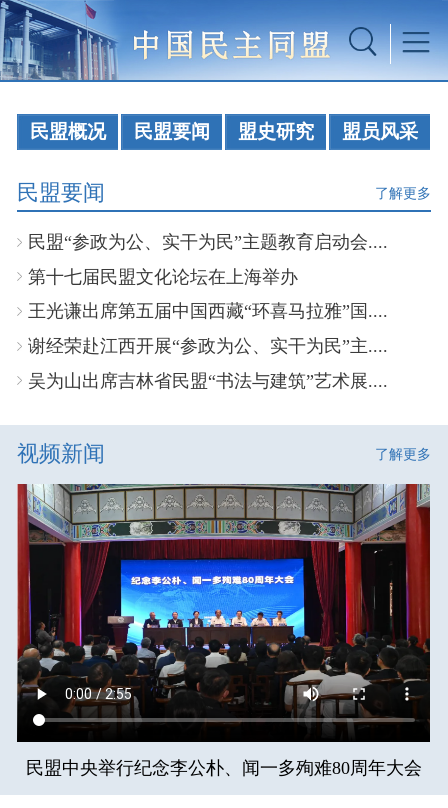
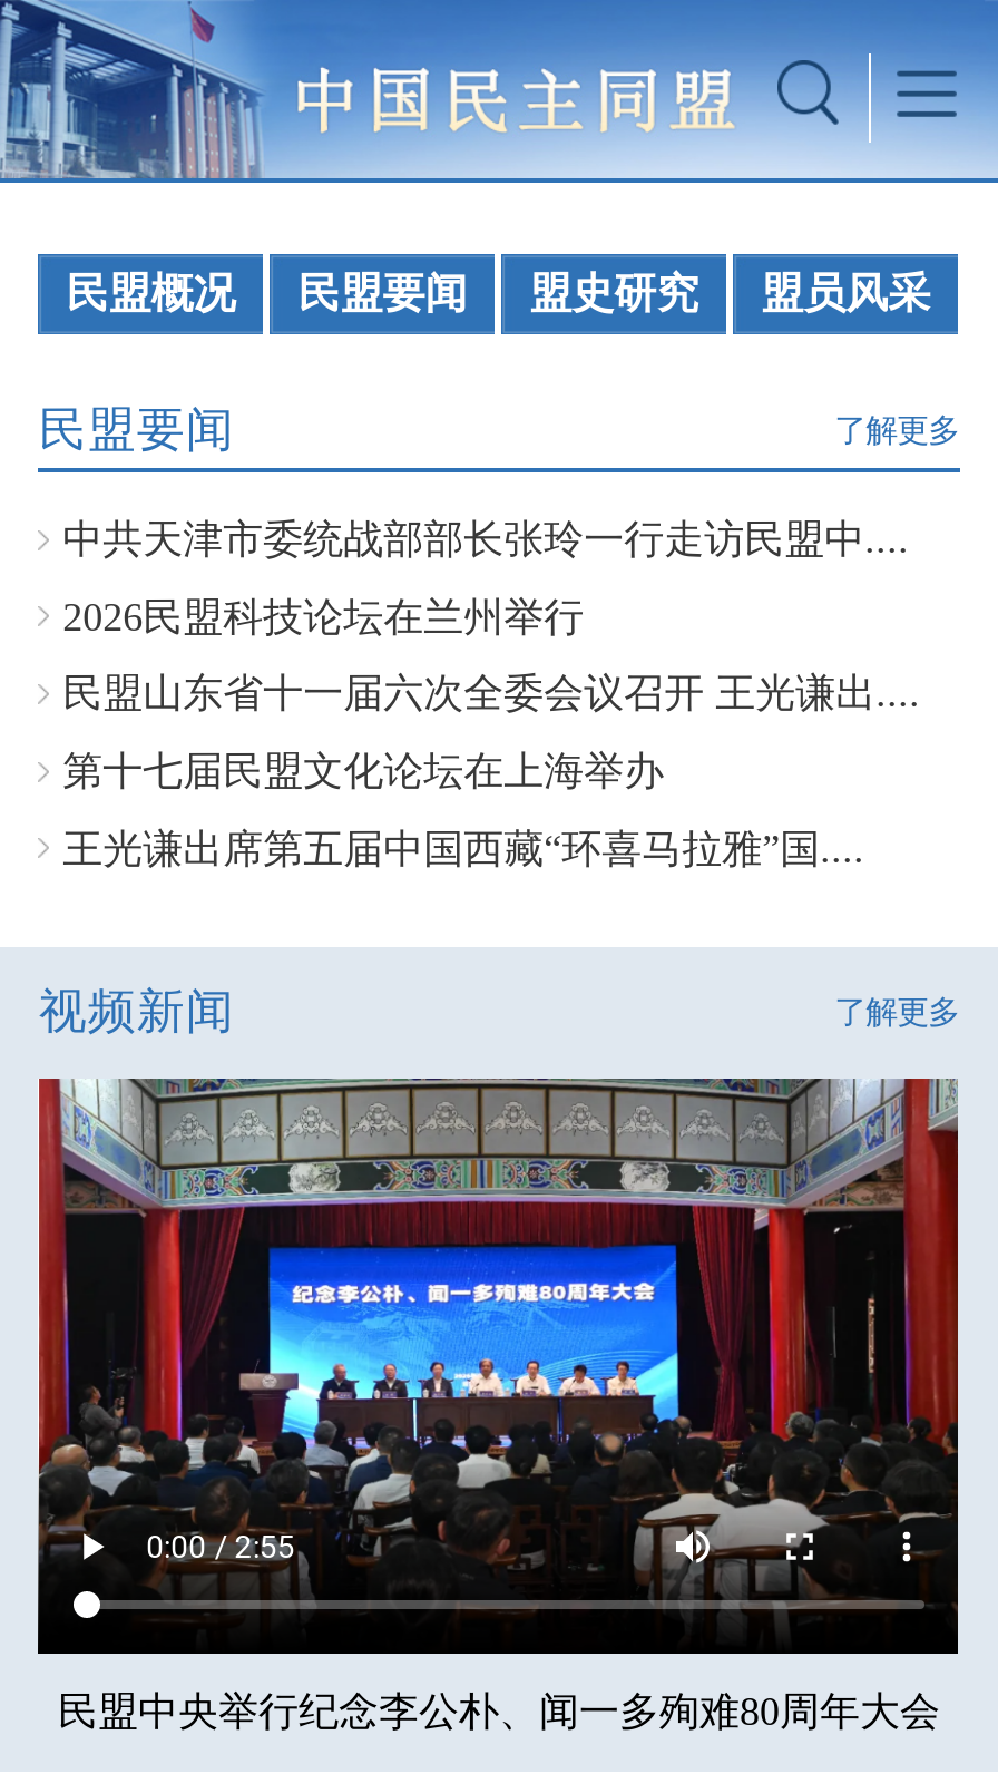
[28,232,388,252] 民盟“参政为公、实干为民”主题教育启动会.... -> [63,517,920,716] 中共天津市委统战部部长张玲一行走访民盟中.... | 2026民盟科技论坛在兰州举行 | 民盟山东省十一届六次全委会议召开 王光谦出....
moved [28,267,388,321] -> [63,749,865,871]: 第十七届民盟文化论坛在上海举办 | 王光谦出席第五届中国西藏“环喜马拉雅”国....
[28,336,388,391] 谢经荣赴江西开展“参政为公、实干为民”主.... | 吴为山出席吉林省民盟“书法与建筑”艺术展.... -> none

